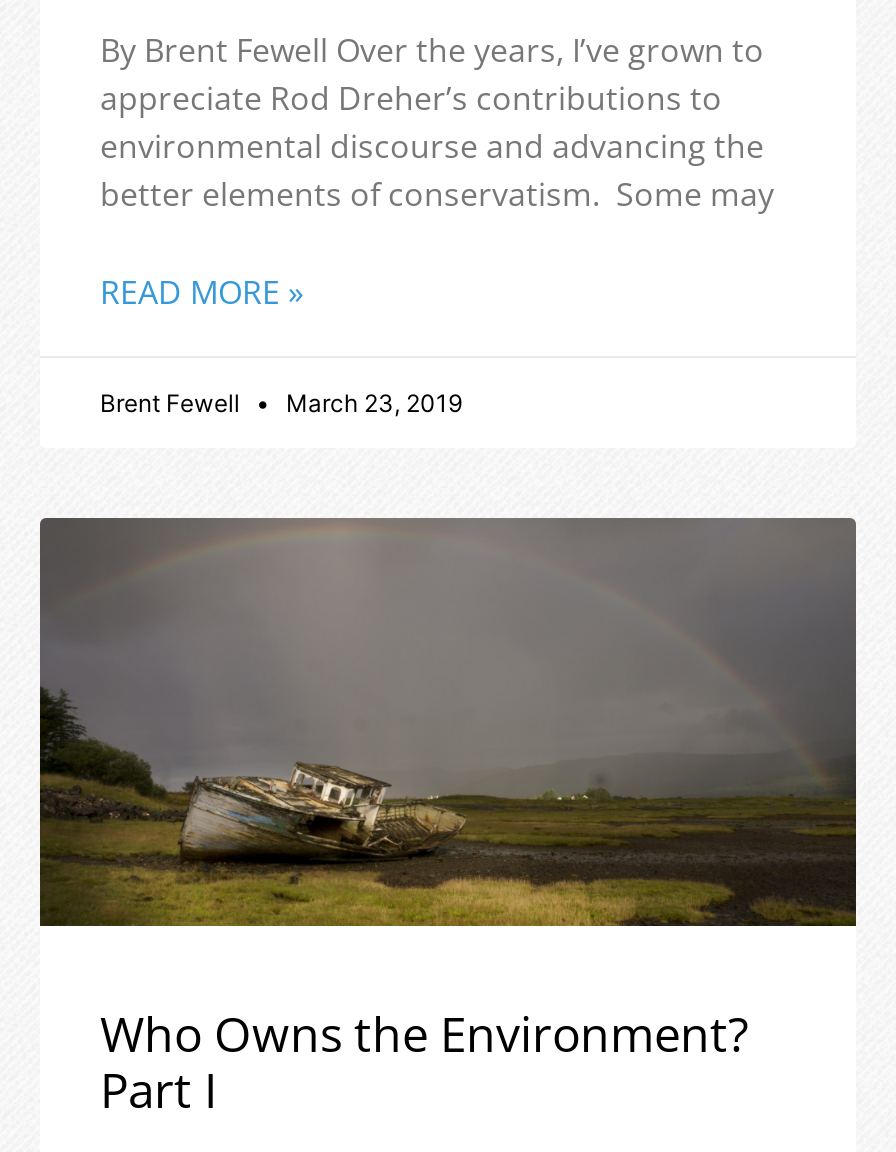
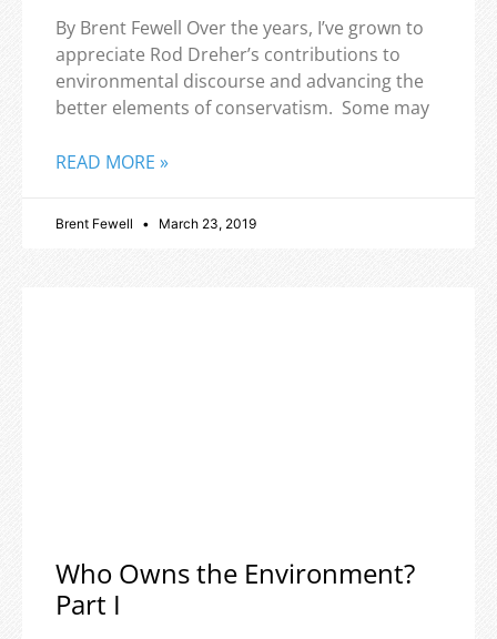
[38,516,858,928] [image] -> none

